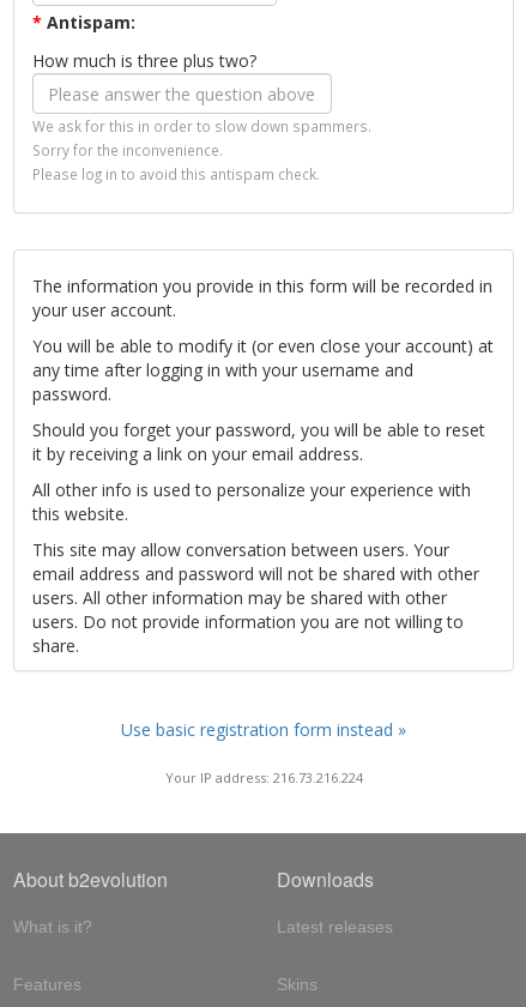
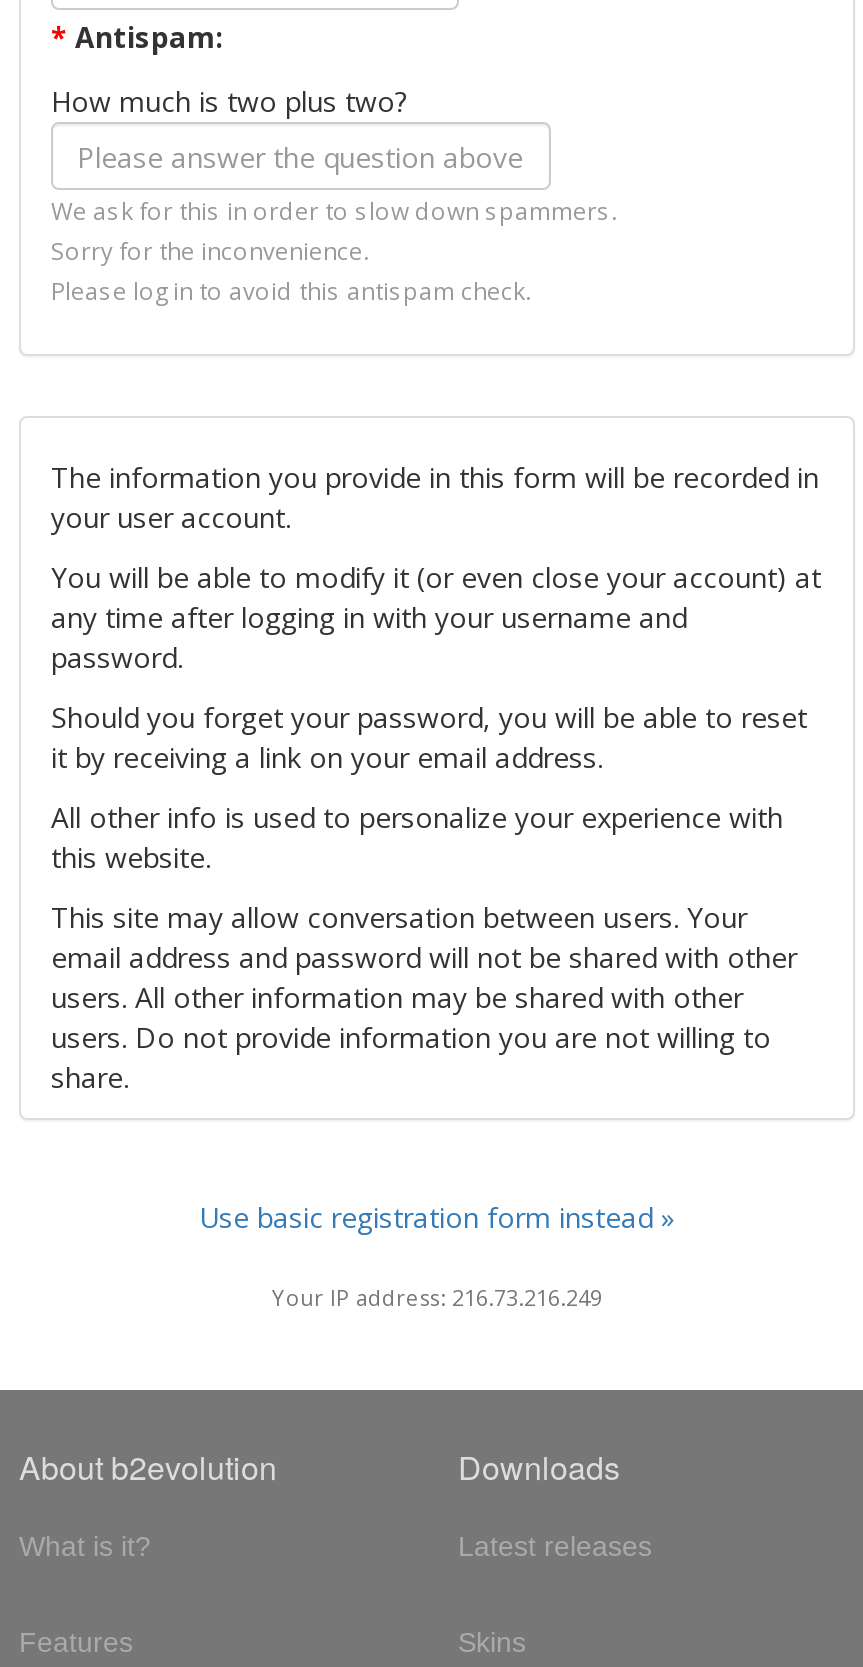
[32,49,256,72] How much is three plus two? -> [51,82,407,120] How much is two plus two?
[165,768,362,786] Your IP address: 216.73.216.224 -> [272,1282,602,1312] Your IP address: 216.73.216.249

